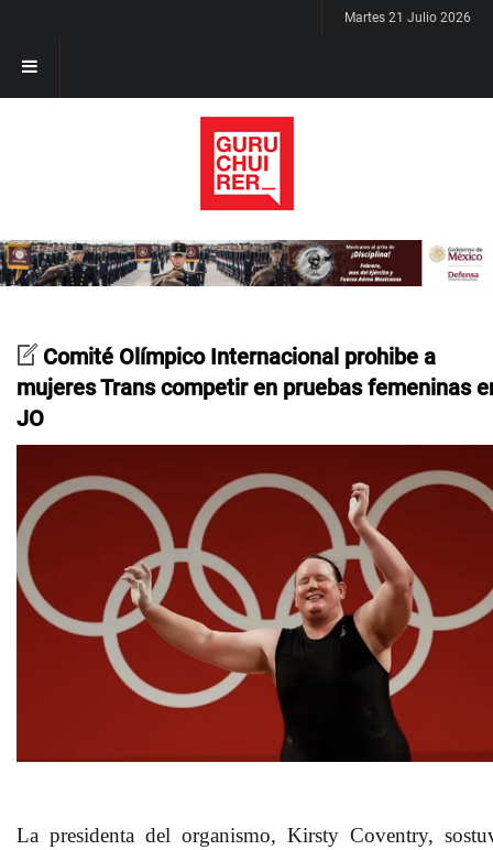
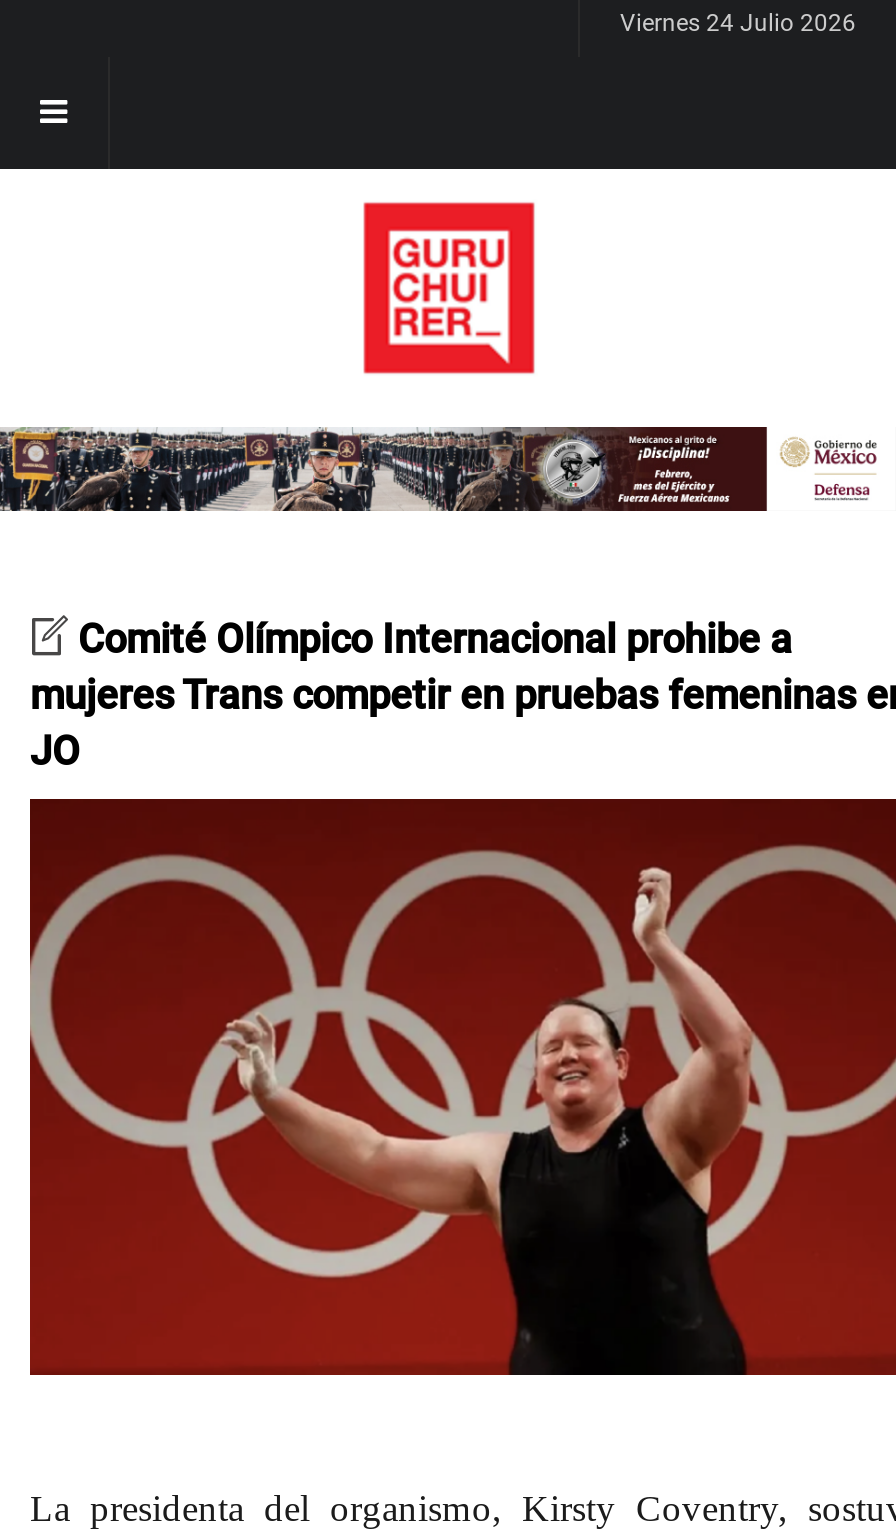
[344,10,471,25] Martes 21 Julio 2026 -> [620,9,856,37] Viernes 24 Julio 2026

